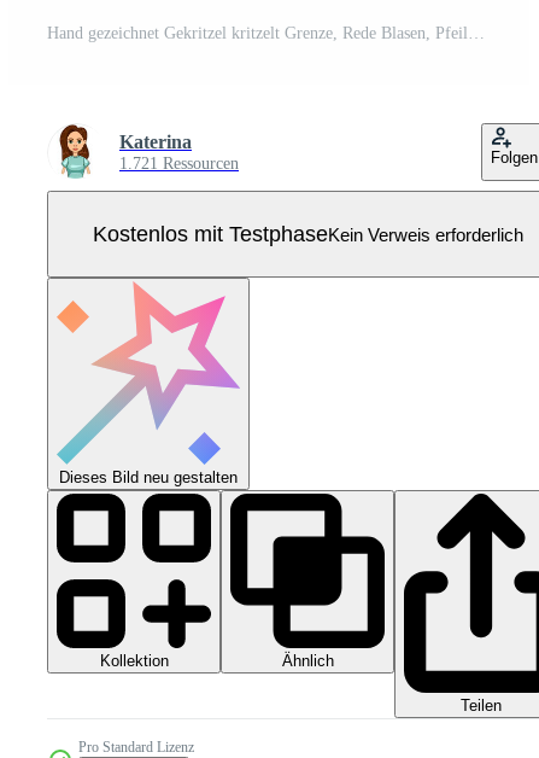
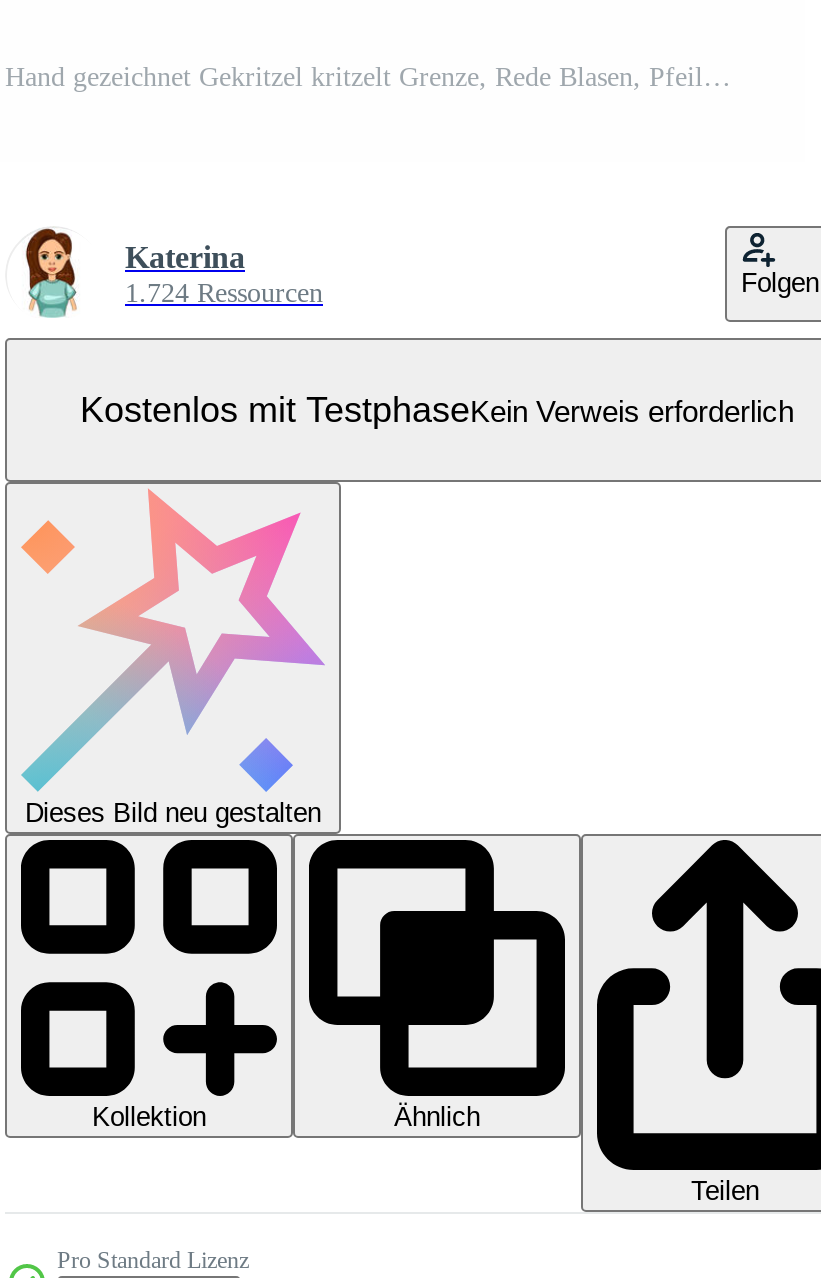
[119,154,239,173] 1.721 Ressourcen -> [125,278,323,308] 1.724 Ressourcen

